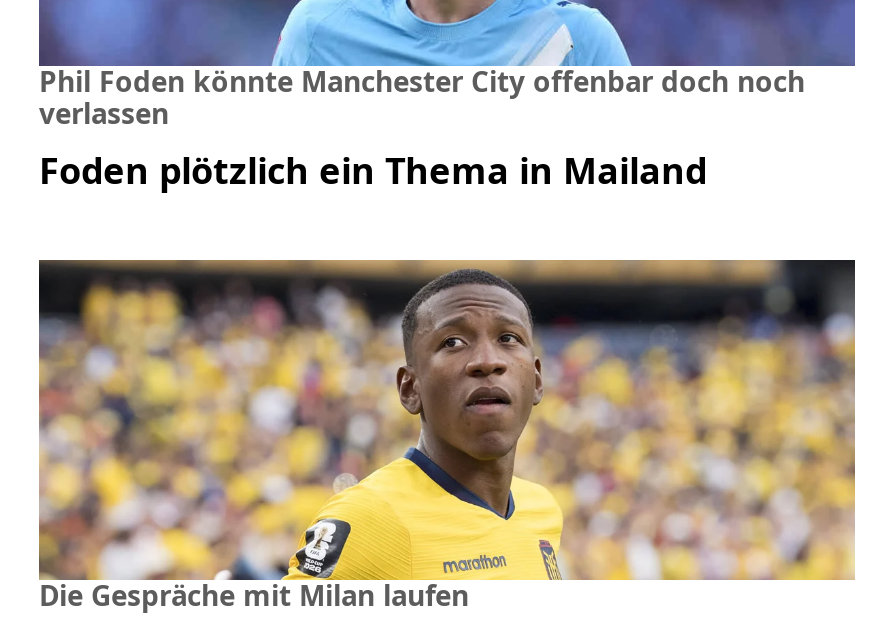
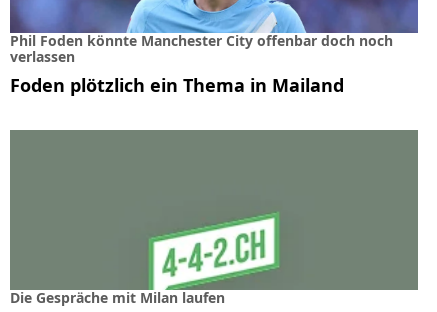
[37,258,857,582] [image] -> [9,129,419,291] [image]

